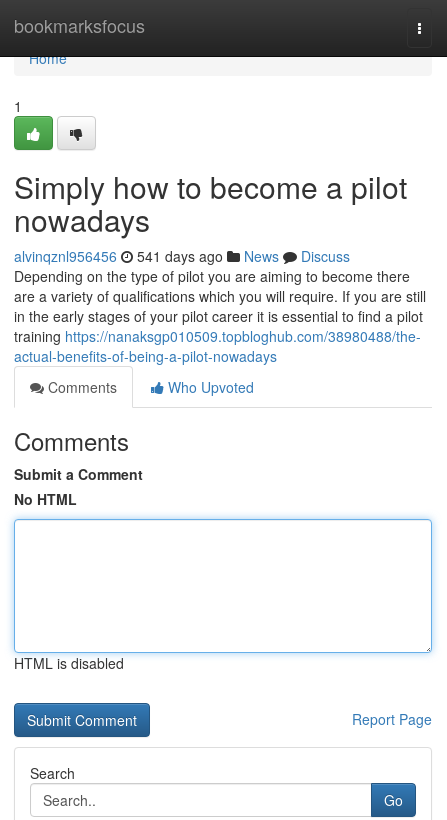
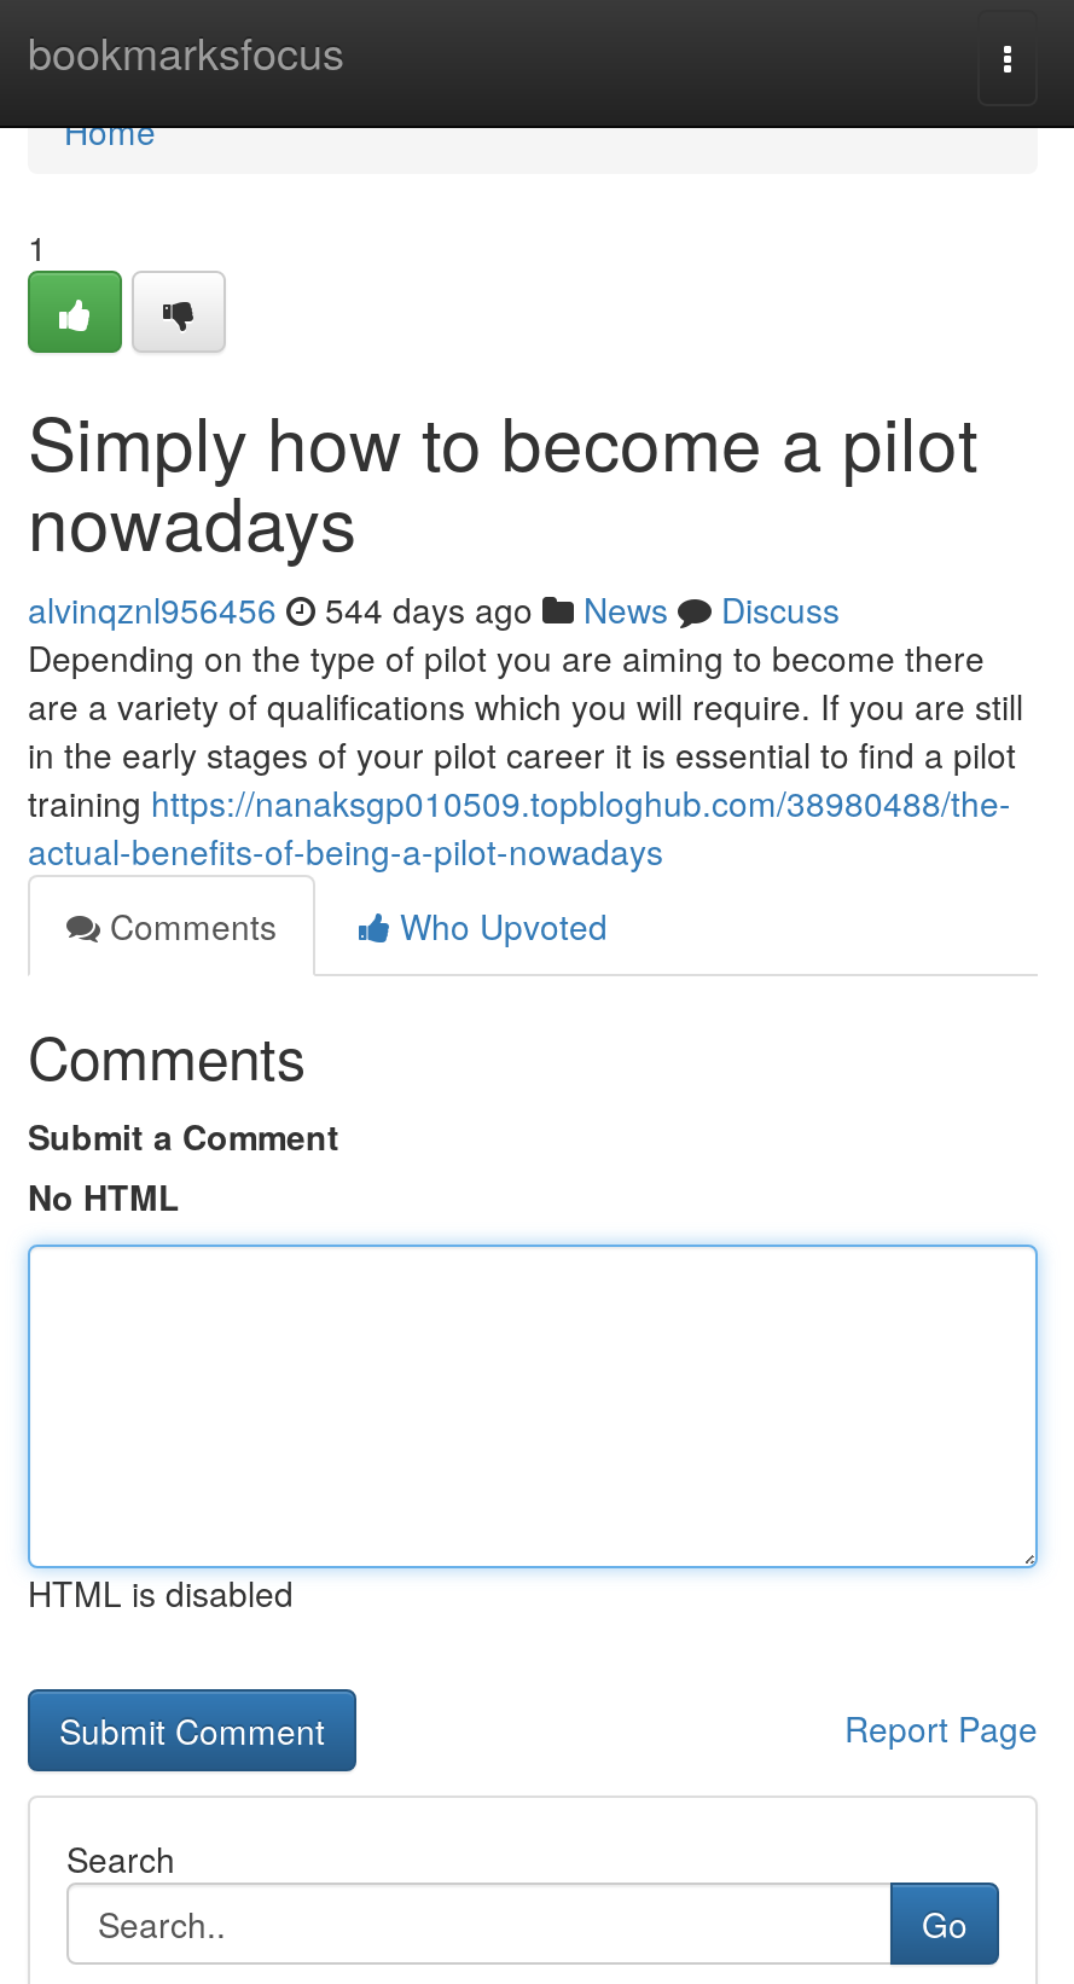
[14,246,350,266] alvinqznl956456 541 days ago News Discuss -> [28,585,840,633] alvinqznl956456 544 days ago News Discuss

